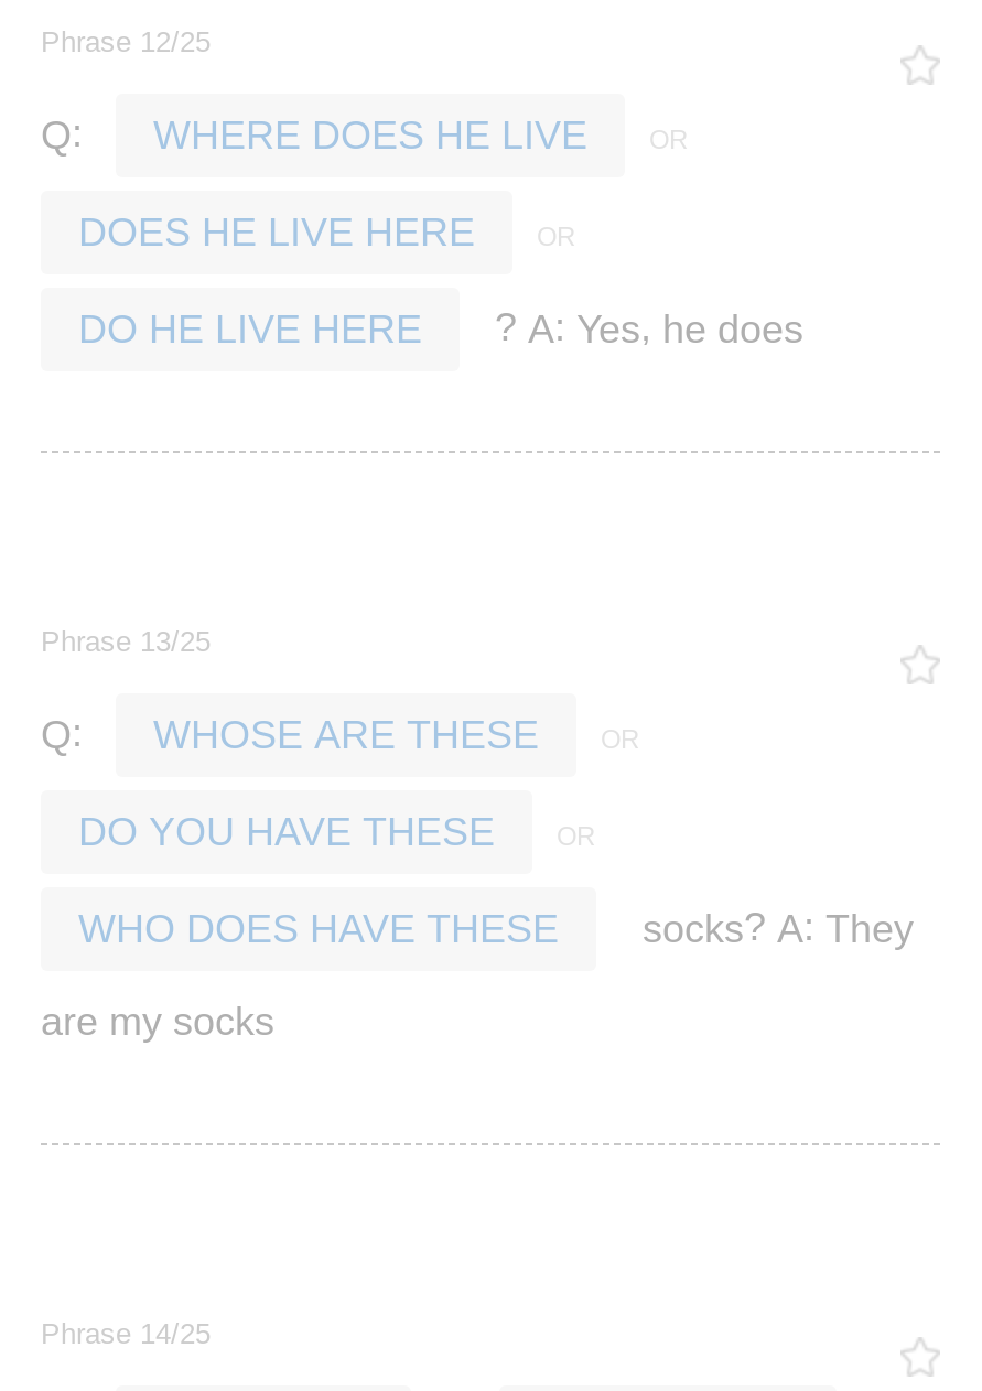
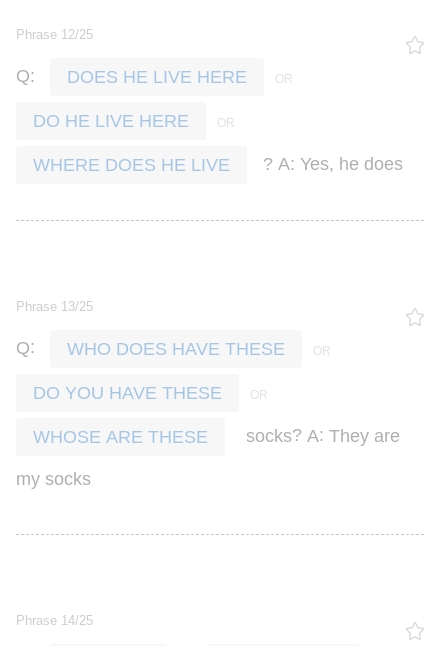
moved [153,114,587,158] -> [33,155,230,175]: WHERE DOES HE LIVE
moved [78,211,475,352] -> [33,67,247,131]: DOES HE LIVE HERE | DO HE LIVE HERE
moved [78,713,539,854] -> [33,383,222,447]: DO YOU HAVE THESE | WHOSE ARE THESE
[41,905,914,1044] socks? A: They | are my socks -> [16,425,400,489] socks? A: They are | my socks
moved [78,907,559,951] -> [67,339,285,359]: WHO DOES HAVE THESE

